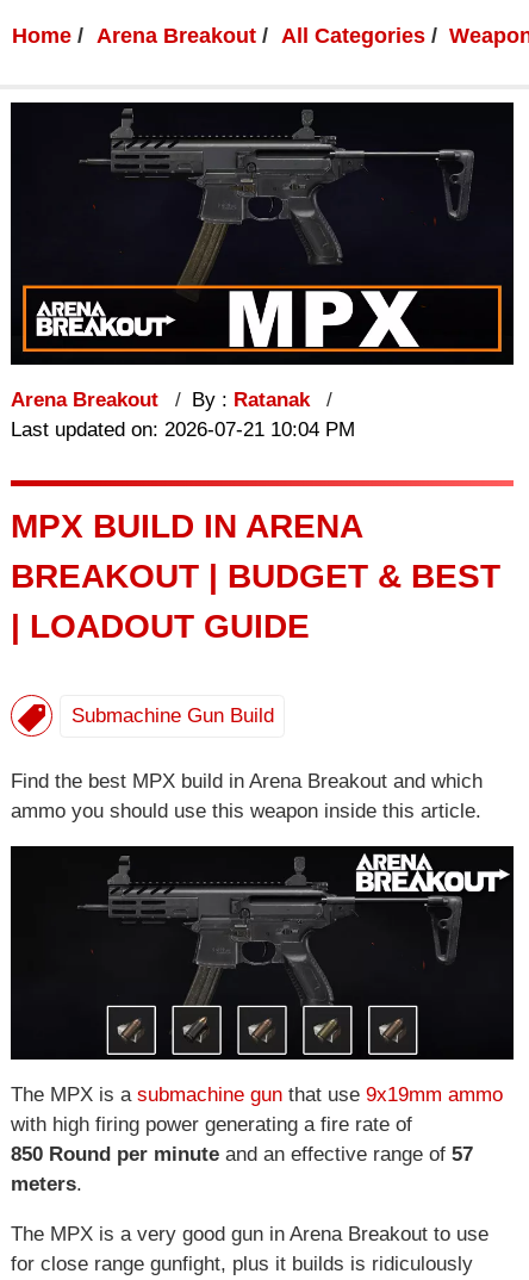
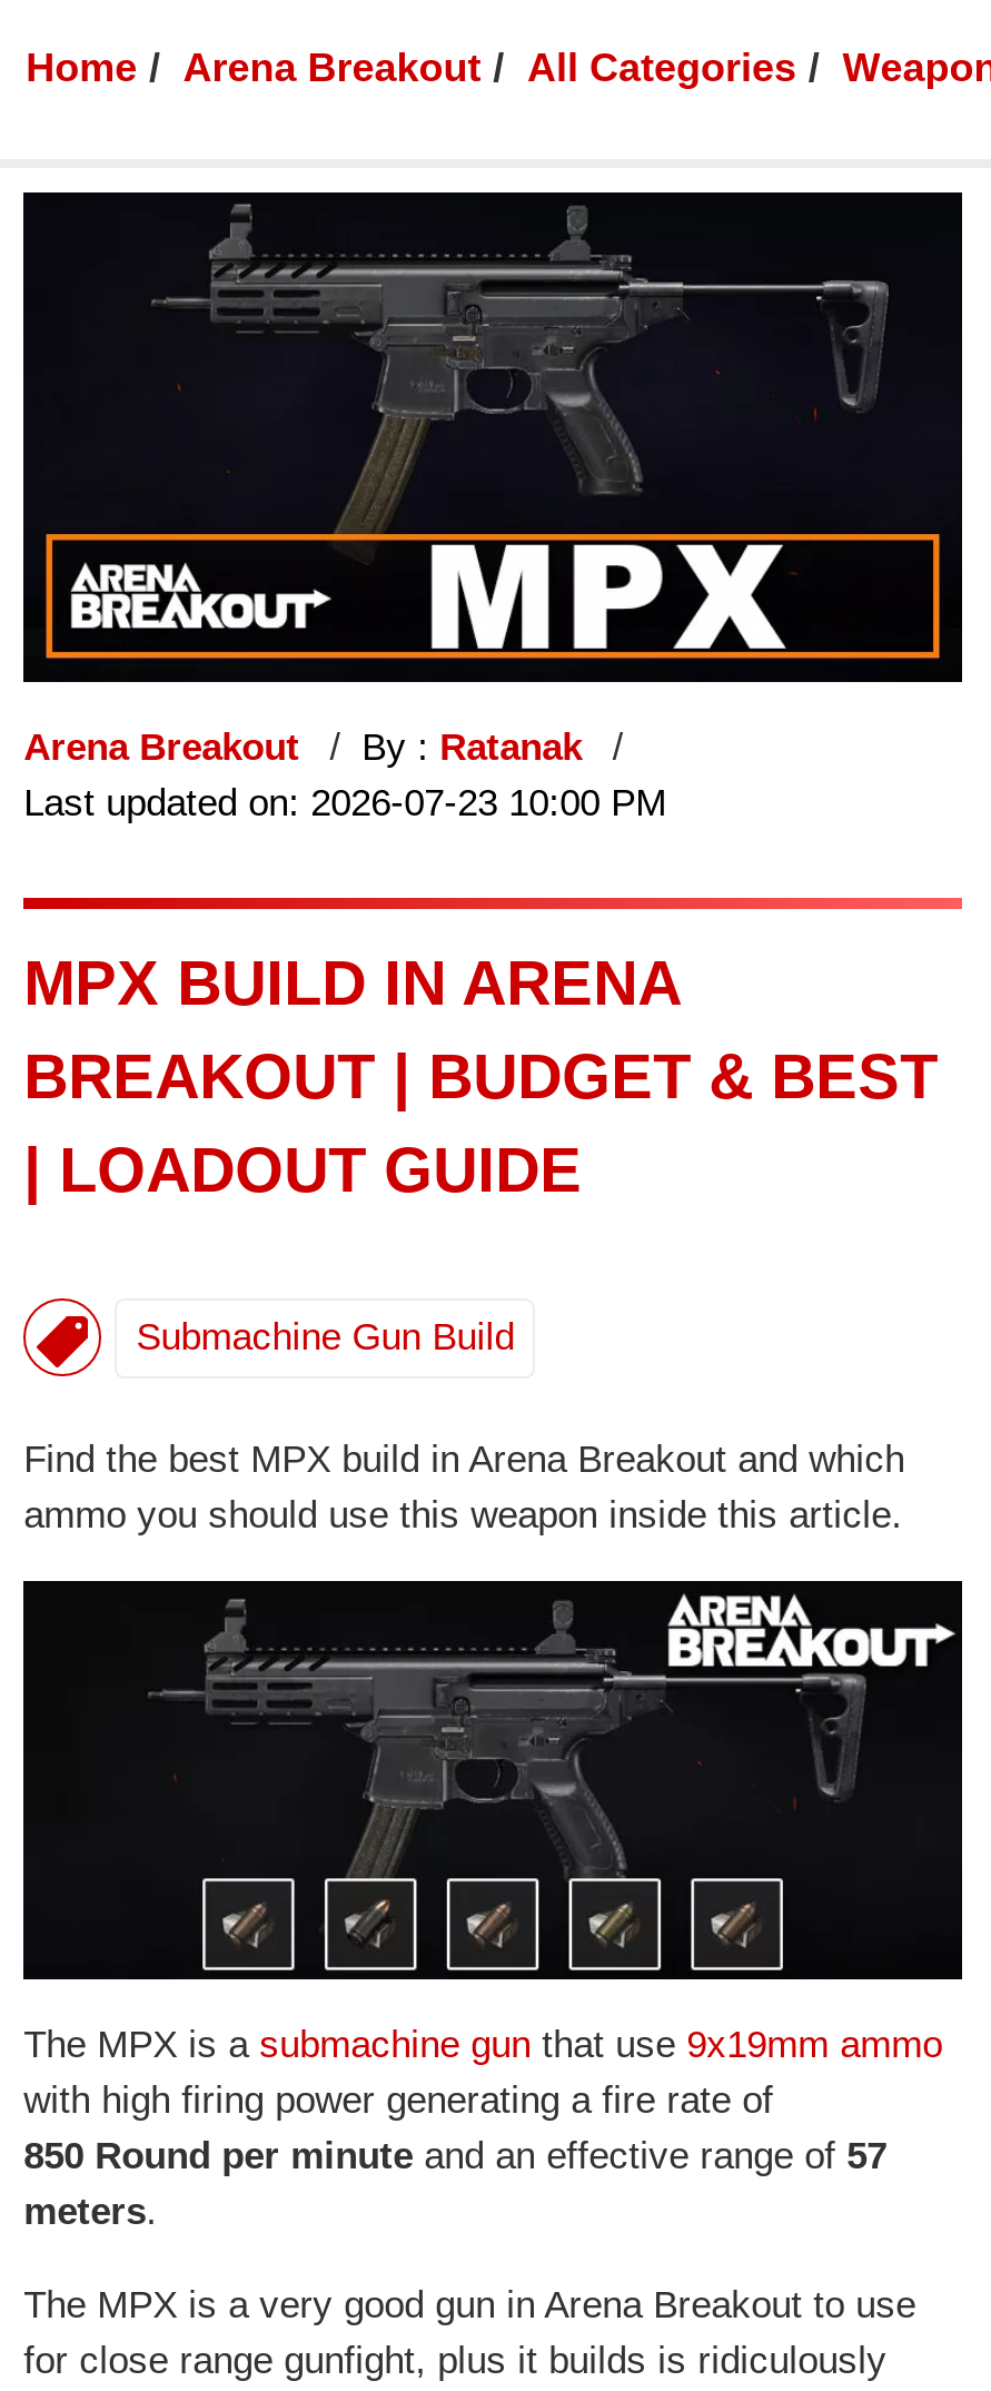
[11,418,355,441] Last updated on: 2026-07-21 10:04 PM -> [24,782,666,824] Last updated on: 2026-07-23 10:00 PM

